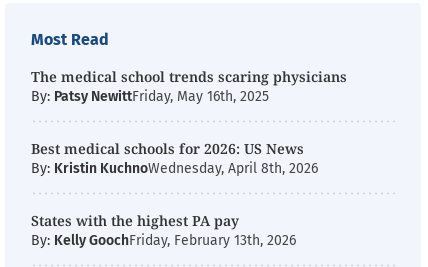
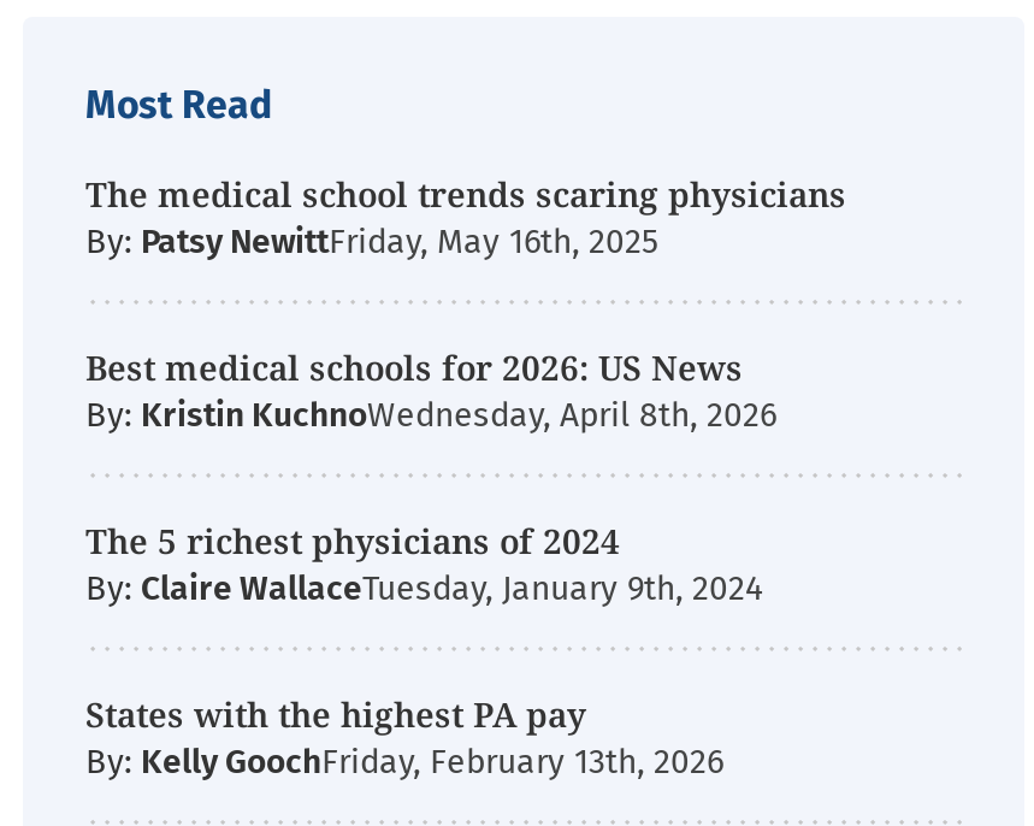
none -> [85,518,762,609] The 5 richest physicians of 2024 | By: Claire WallaceTuesday, January 9th, 2024

